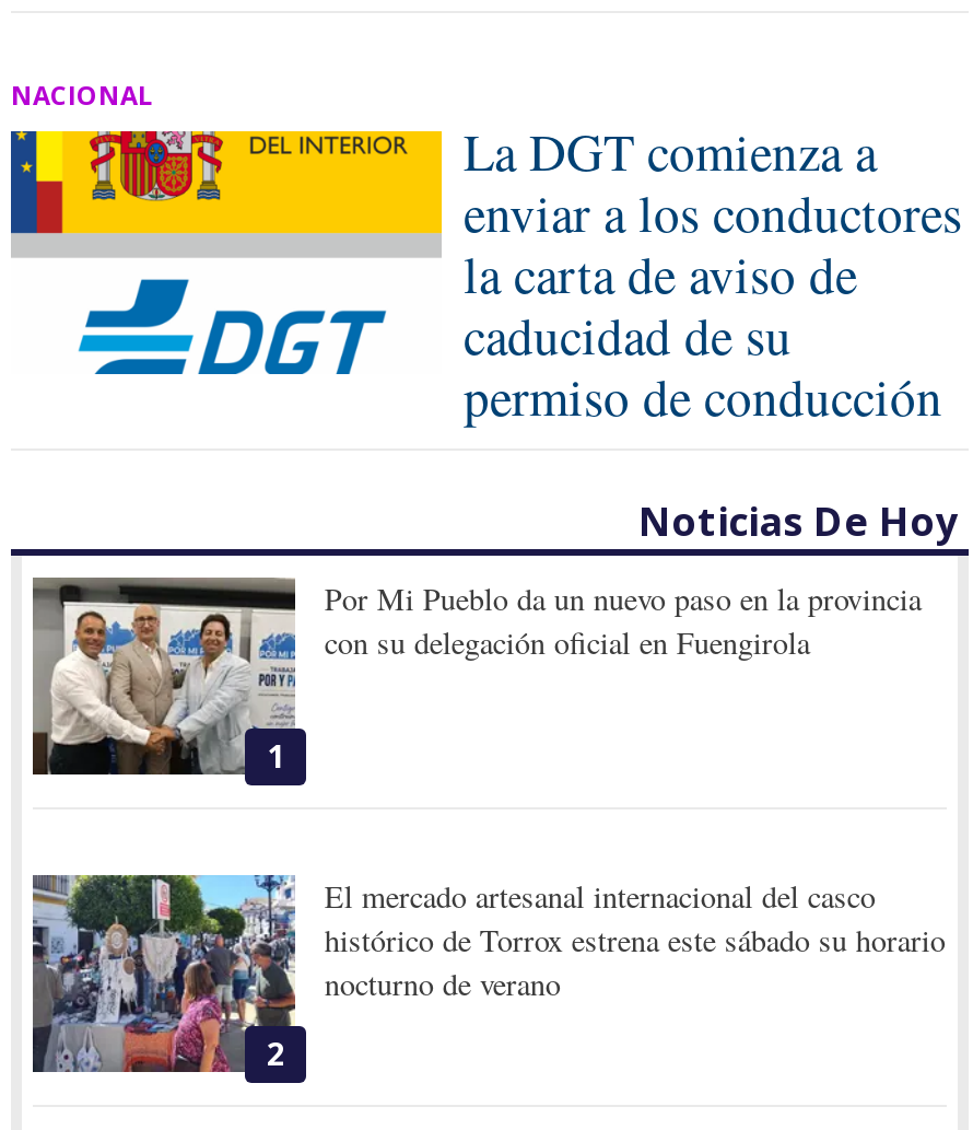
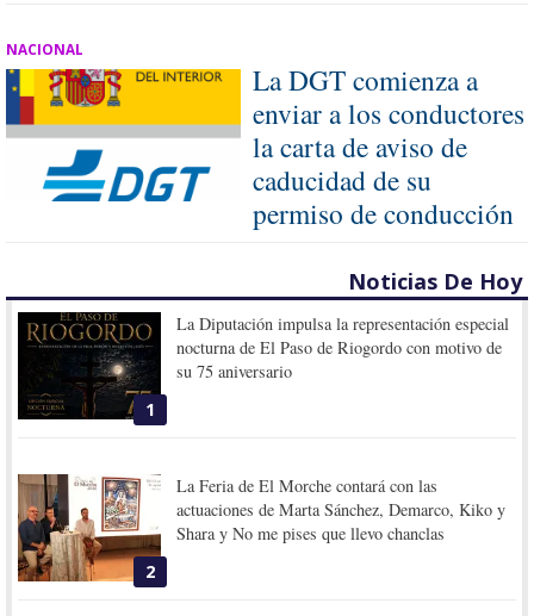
[31,578,921,774] [image] | Por Mi Pueblo da un nuevo paso en la provincia | con su delegación oficial en Fuengirola -> [18,311,509,419] [image] | La Diputación impulsa la representación especial | nocturna de El Paso de Riogordo con motivo de | su 75 aniversario
[31,873,945,1074] [image] | El mercado artesanal internacional del casco | histórico de Torrox estrena este sábado su horario | nocturno de verano -> [17,473,506,583] [image] | La Feria de El Morche contará con las | actuaciones de Marta Sánchez, Demarco, Kiko y | Shara y No me pises que llevo chanclas

